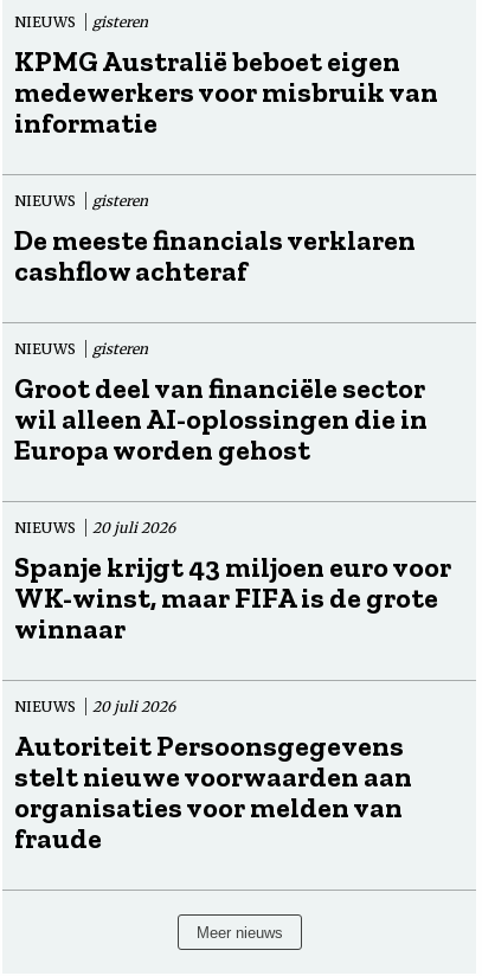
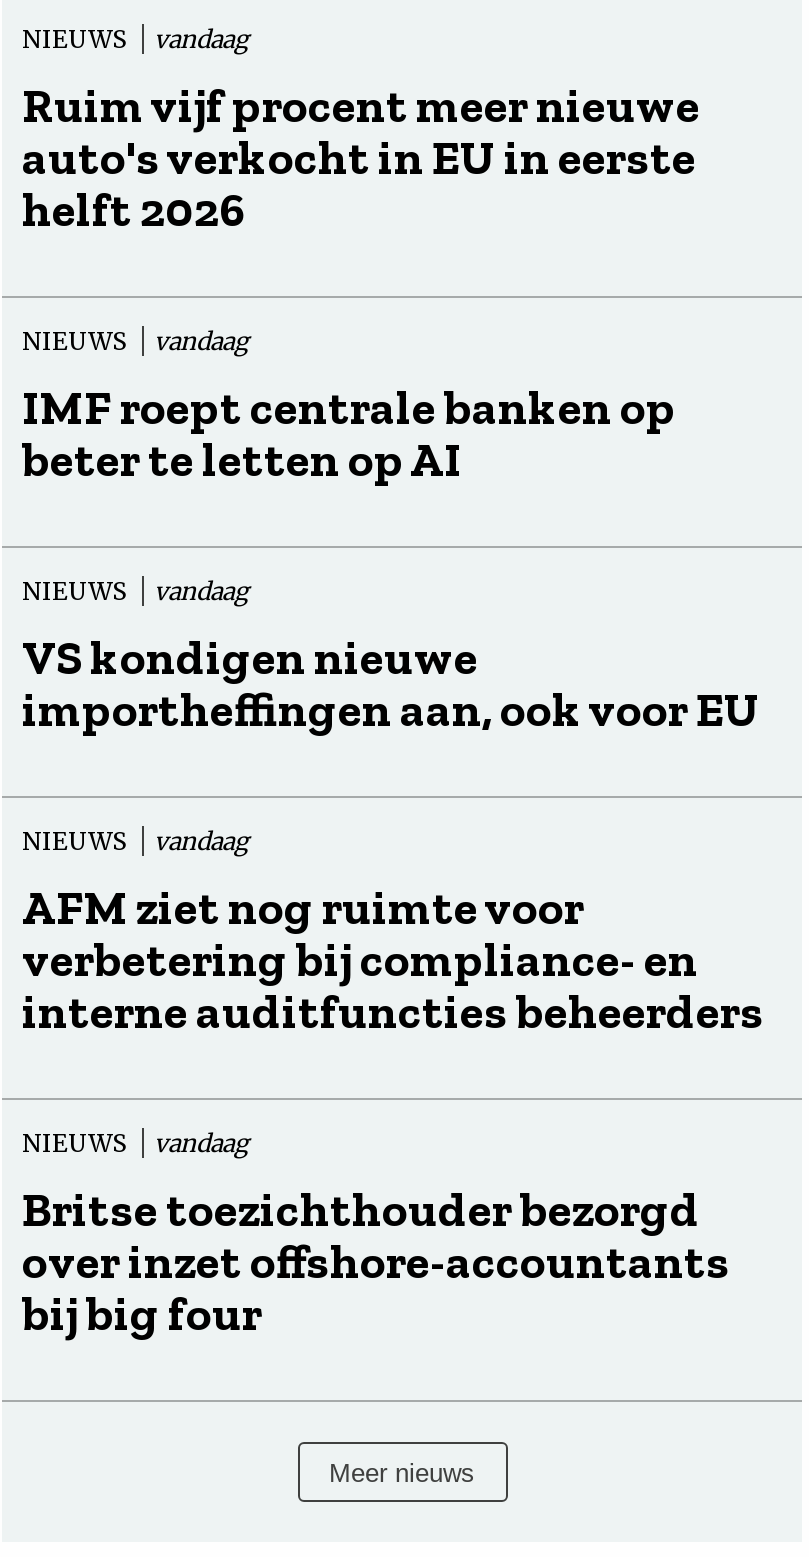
[14,13,438,139] gisteren | KPMG Australië beboet eigen | medewerkers voor misbruik van | informatie -> [22,23,700,237] vandaag | Ruim vijf procent meer nieuwe | auto's verkocht in EU in eerste | helft 2026
[14,191,416,287] gisteren | De meeste financials verklaren | cashflow achteraf -> [22,325,676,487] vandaag | IMF roept centrale banken op | beter te letten op AI
[14,339,428,466] gisteren | Groot deel van financiële sector | wil alleen AI-oplossingen die in | Europa worden gehost -> [22,575,760,737] vandaag | VS kondigen nieuwe | importheffingen aan, ook voor EU
[14,518,451,645] 20 juli 2026 | Spanje krijgt 43 miljoen euro voor | WK-winst, maar FIFA is de grote | winnaar -> [22,825,764,1039] vandaag | AFM ziet nog ruimte voor | verbetering bij compliance- en | interne auditfuncties beheerders
[14,697,412,855] 20 juli 2026 | Autoriteit Persoonsgegevens | stelt nieuwe voorwaarden aan | organisaties voor melden van | fraude -> [22,1127,730,1341] vandaag | Britse toezichthouder bezorgd | over inzet offshore-accountants | bij big four

